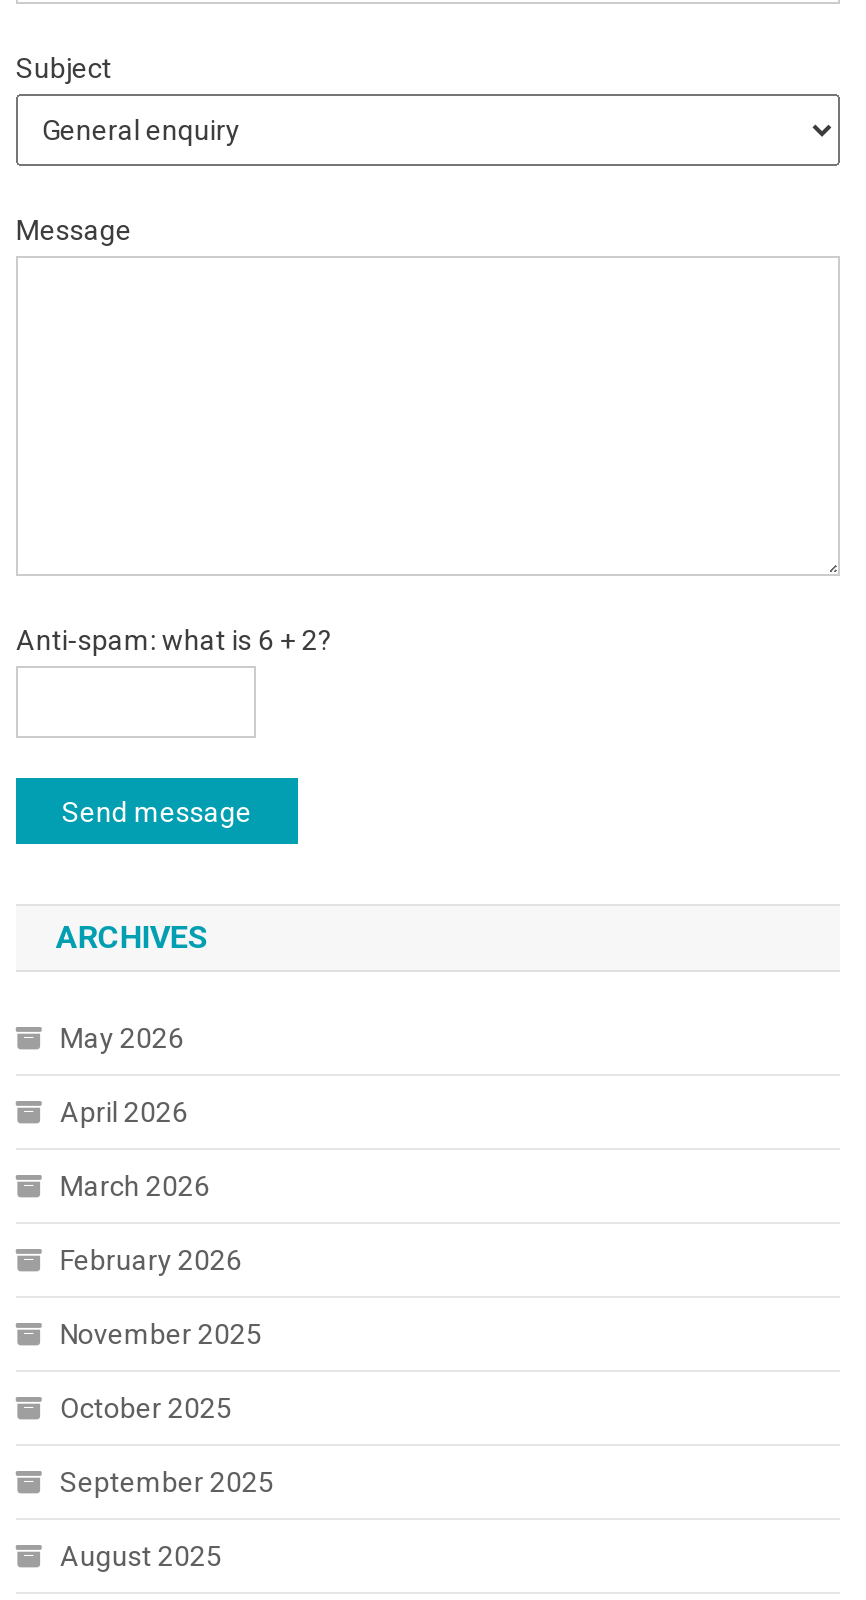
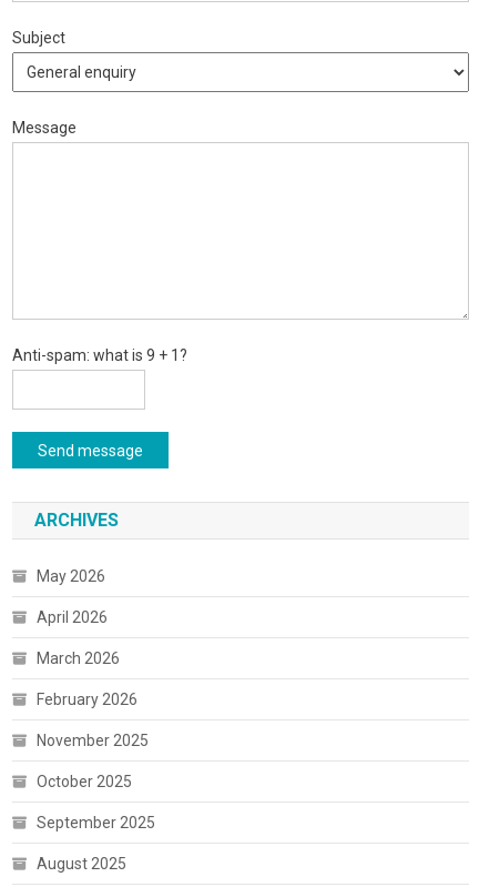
[16,624,332,656] Anti-spam: what is 6 + 2? -> [12,346,187,364] Anti-spam: what is 9 + 1?

